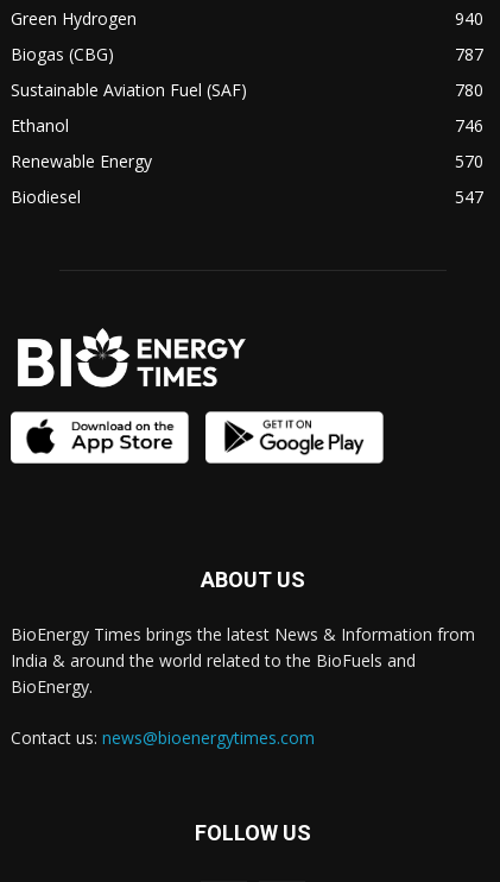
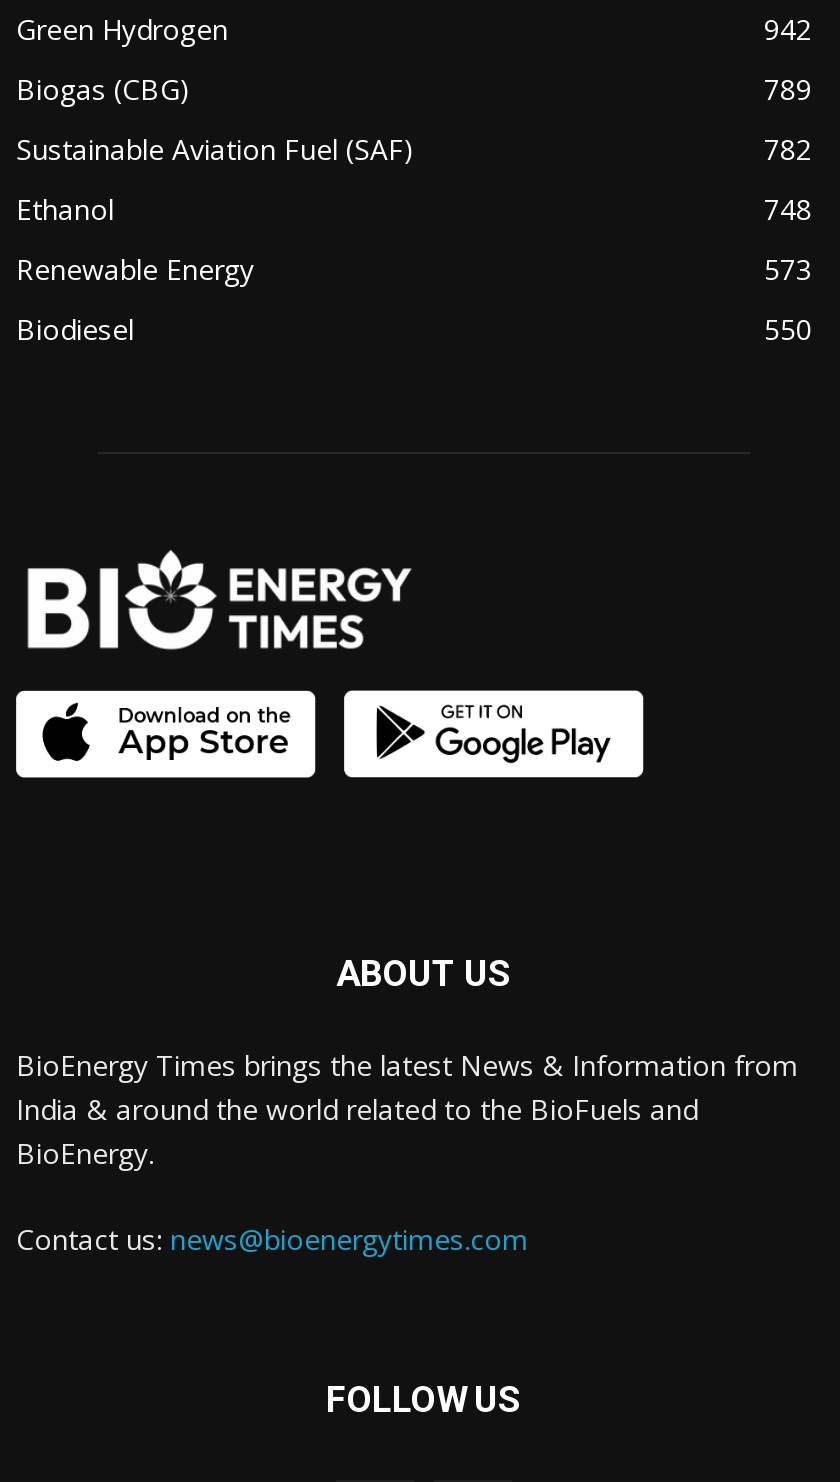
[455,7,483,30] 940 -> [764,11,812,49] 942
[455,43,483,66] 787 -> [764,71,812,109] 789
[455,79,483,101] 780 -> [764,131,812,169] 782
[455,114,483,137] 746 -> [764,191,812,229] 748
[455,150,483,173] 570 -> [764,251,812,289] 573
[455,186,483,208] 547 -> [764,311,812,349] 550

